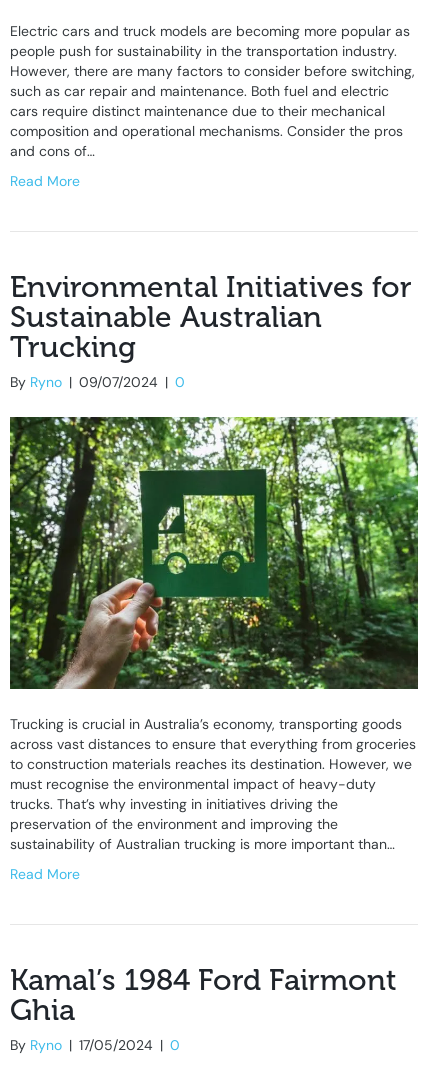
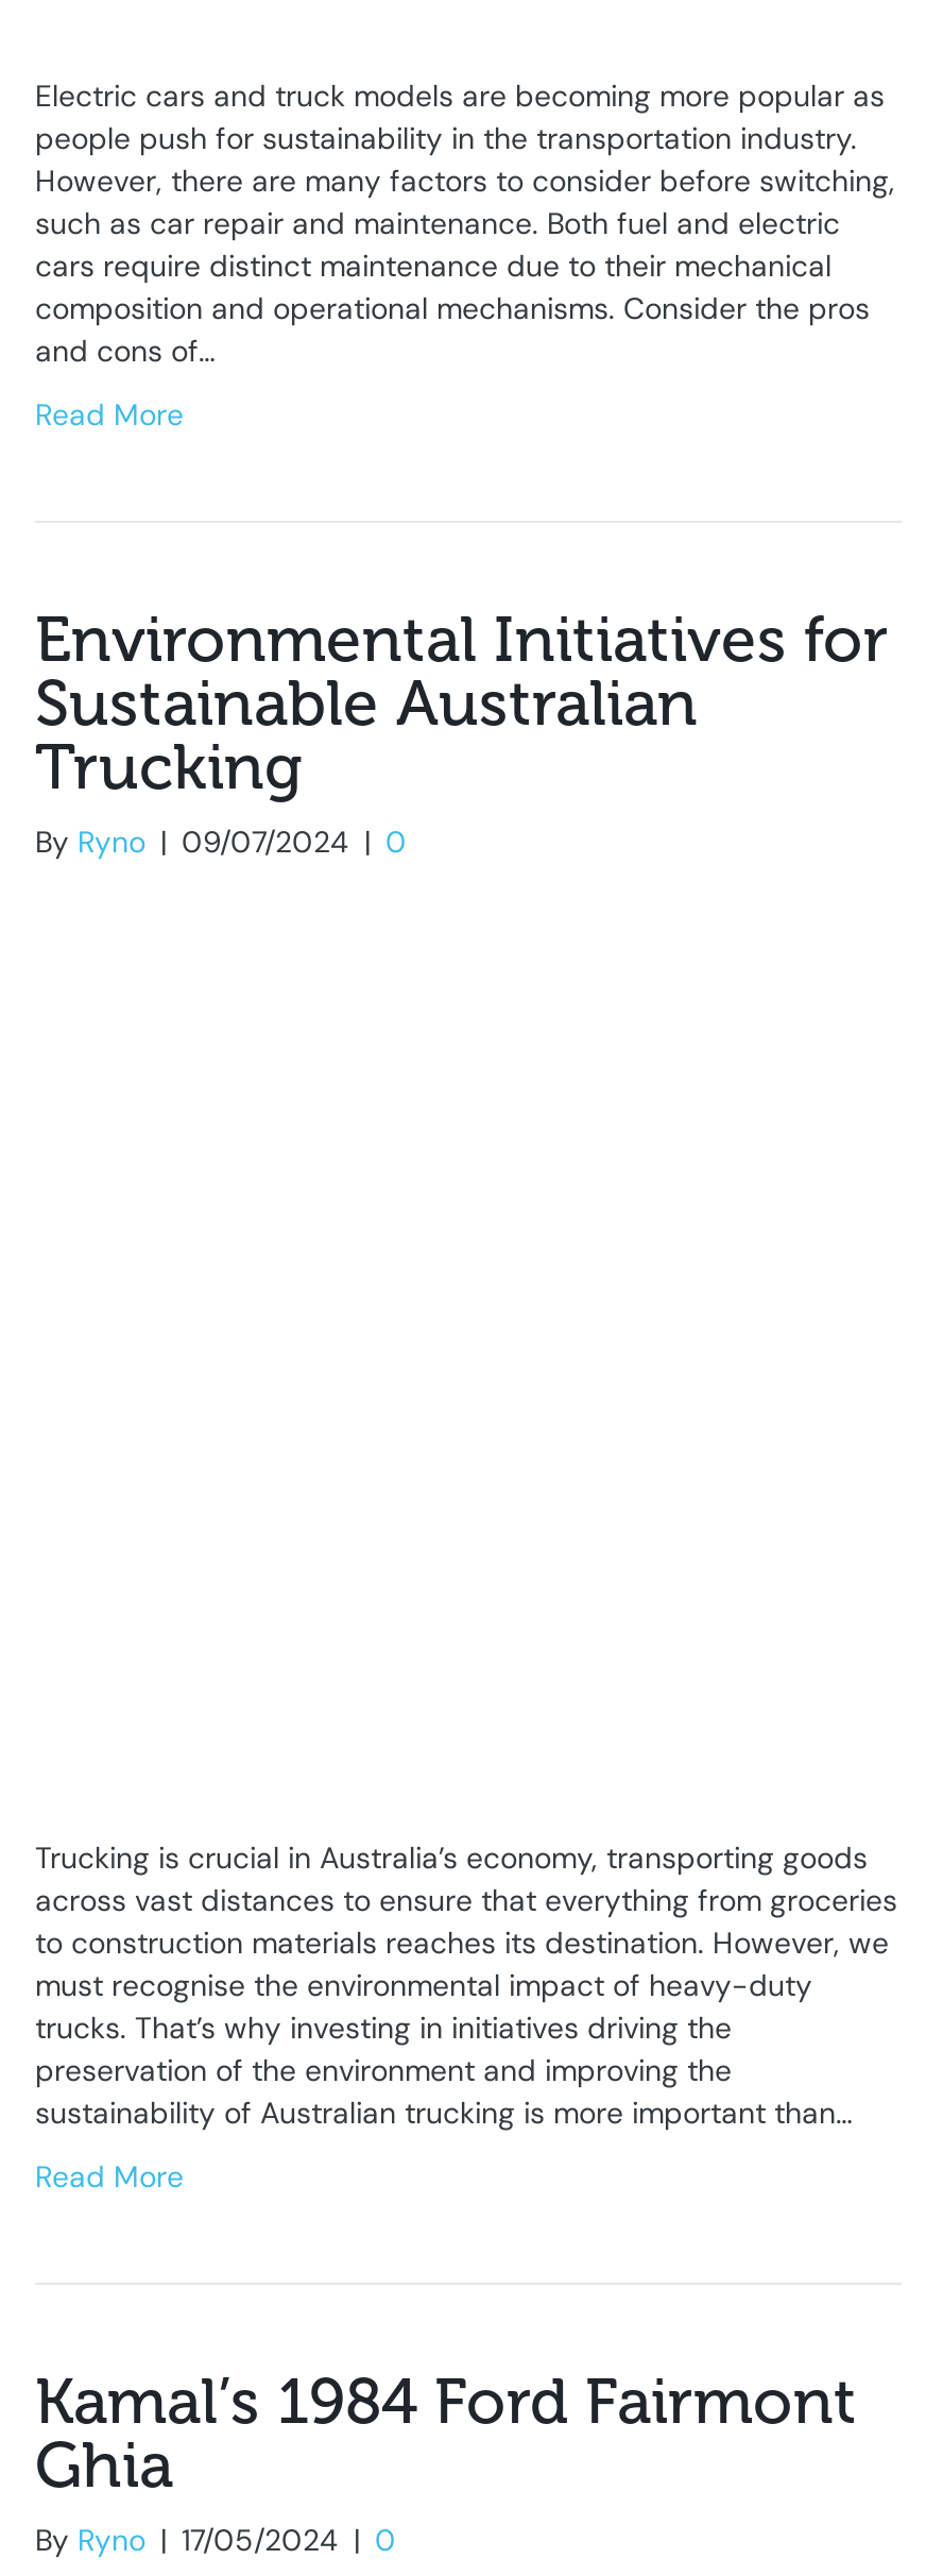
[9,416,419,690] [image] -> none

